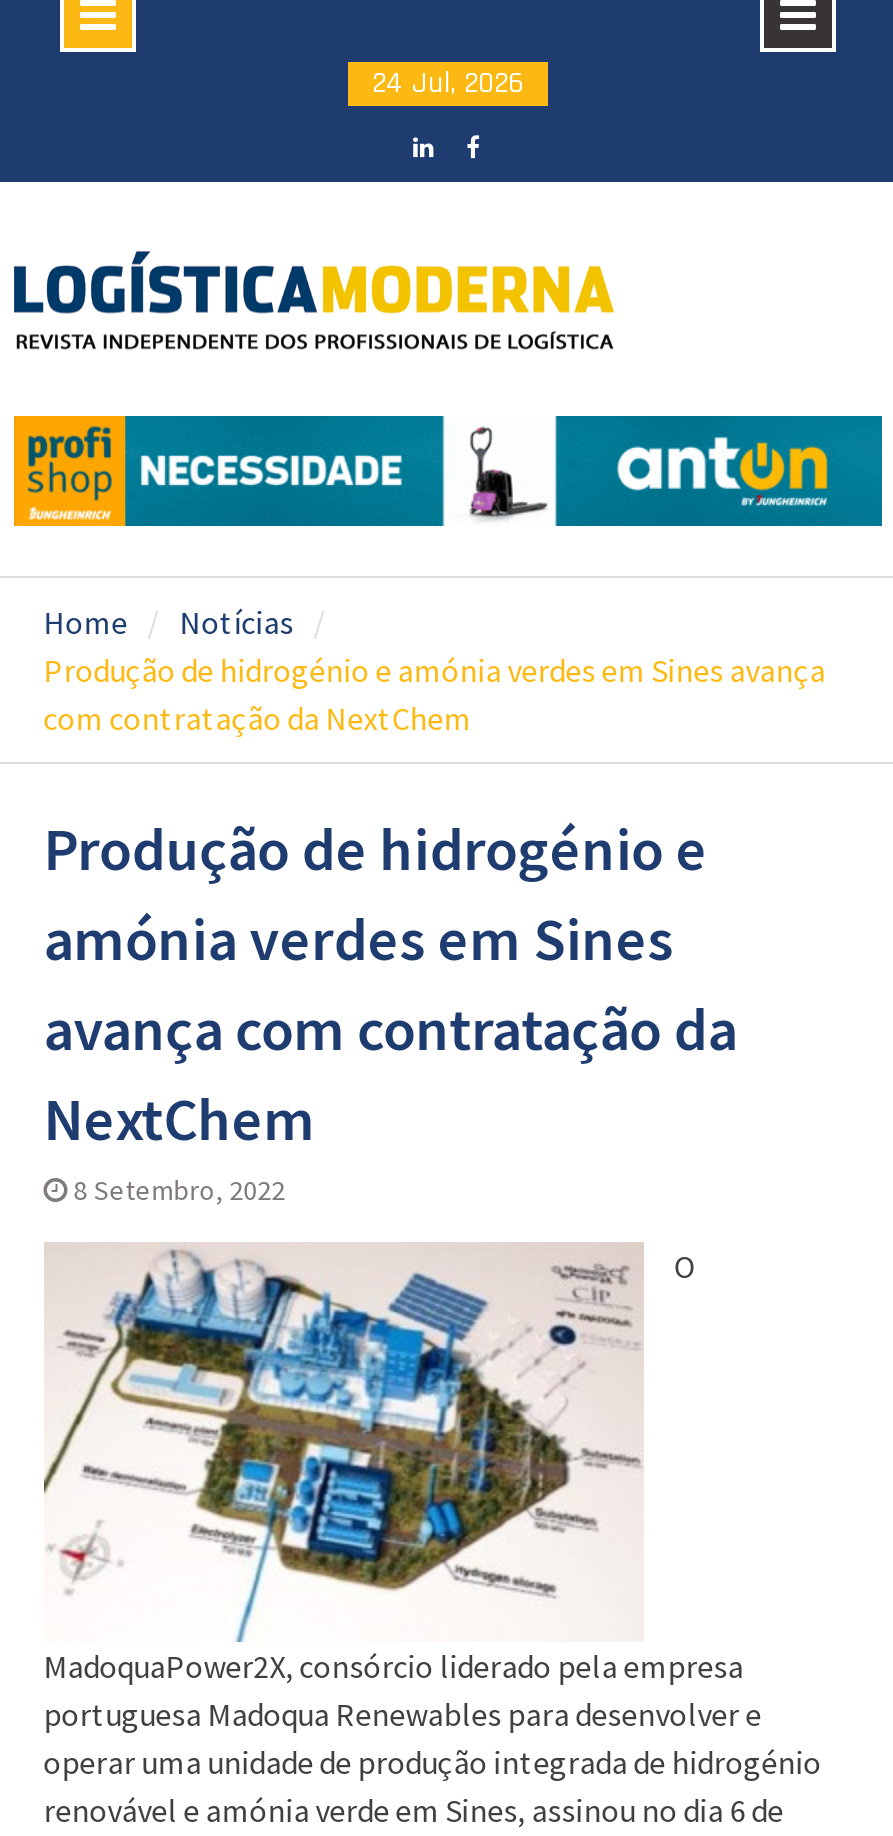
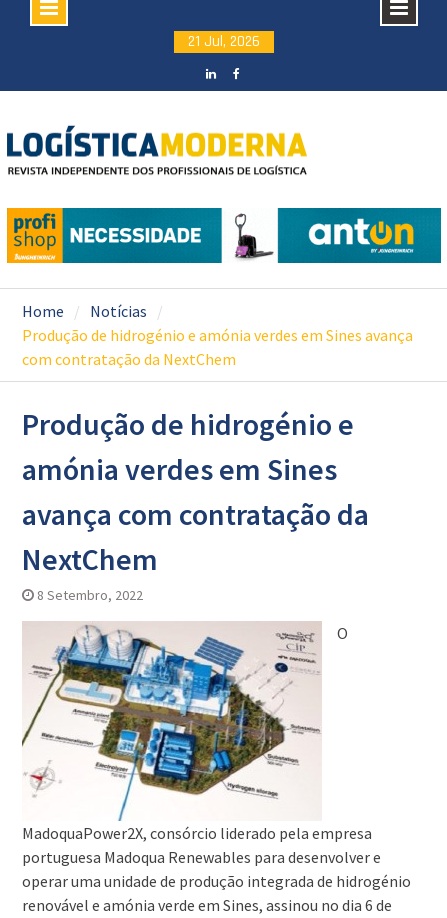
[372,64,524,102] 24 Jul, 2026 -> [188,32,260,51] 21 Jul, 2026

